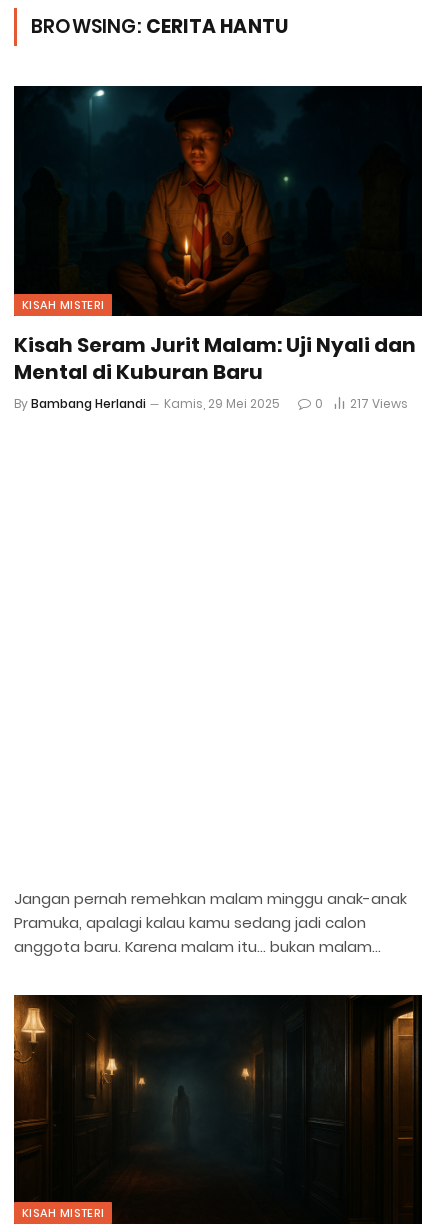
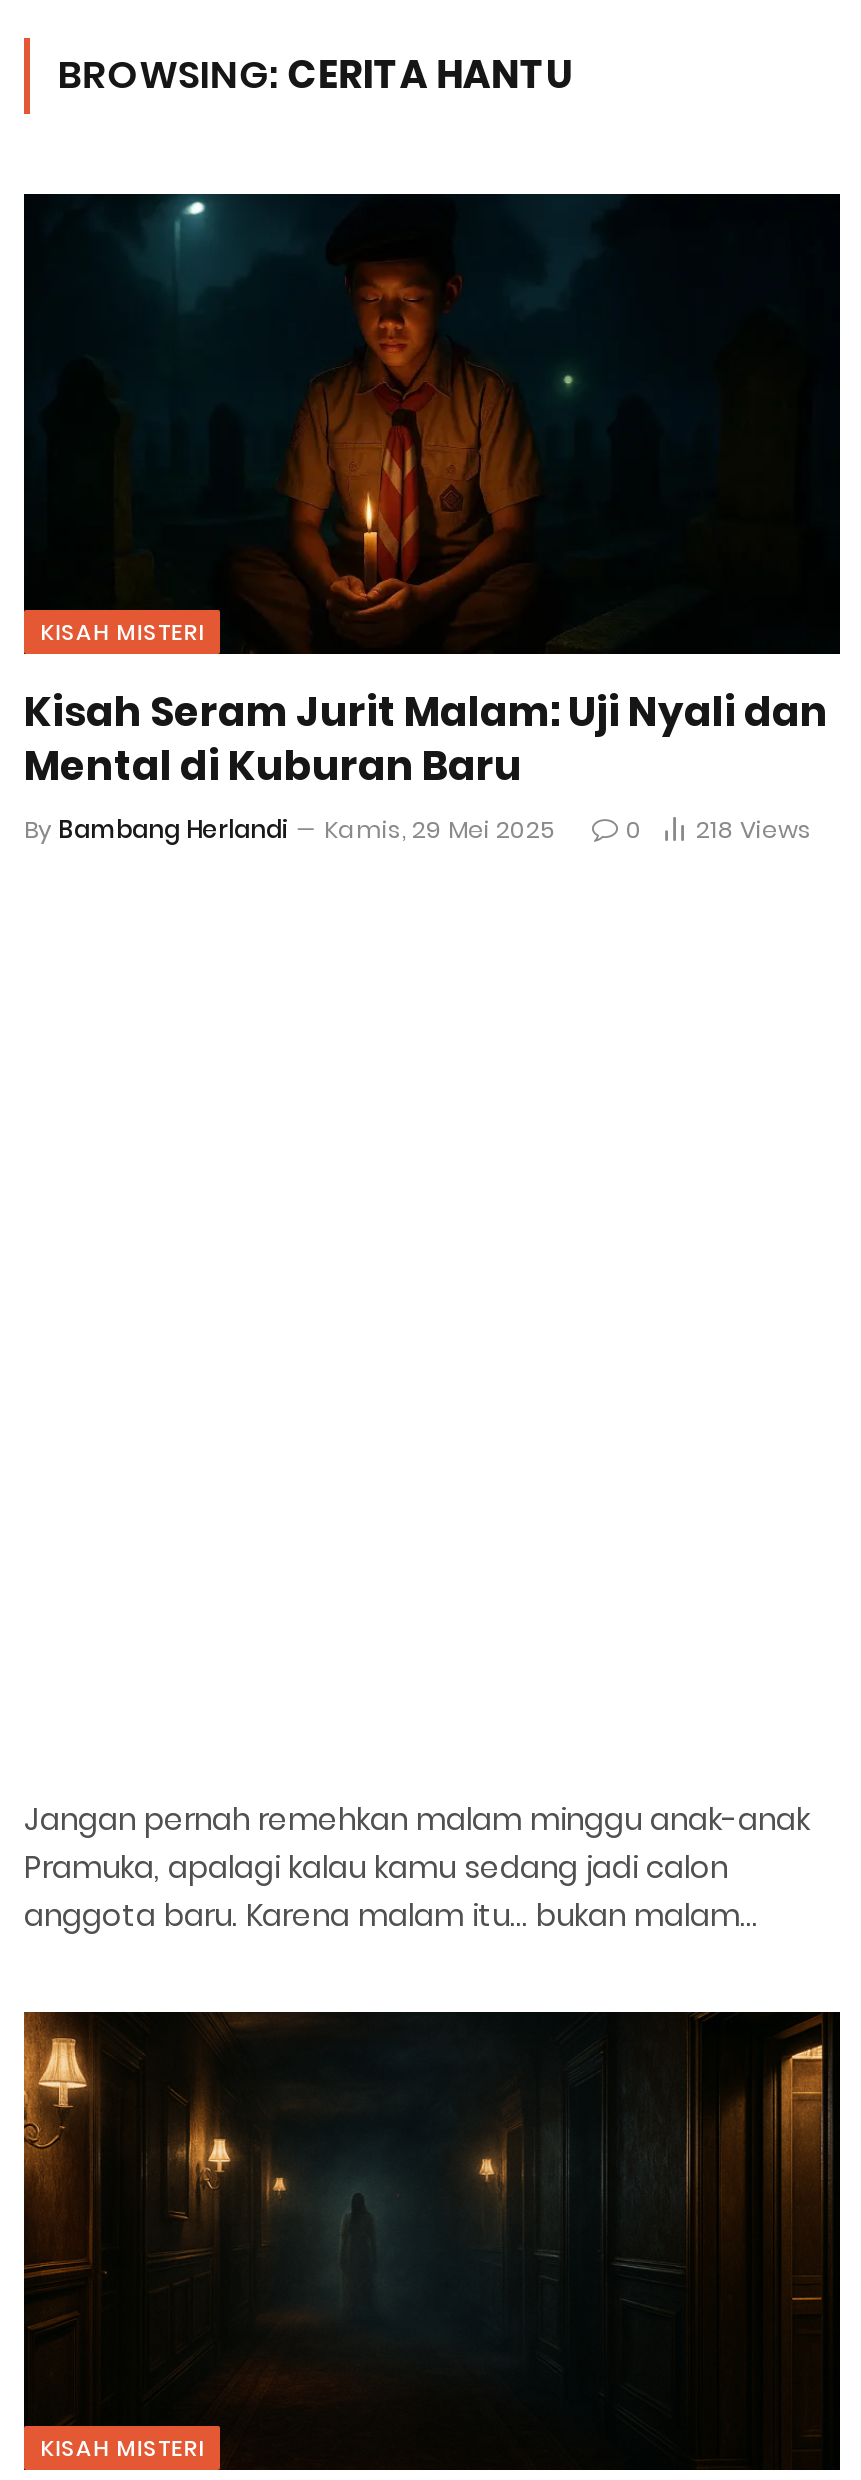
[315,394,408,411] 0 217 Views -> [626,811,812,845] 0 218 Views

